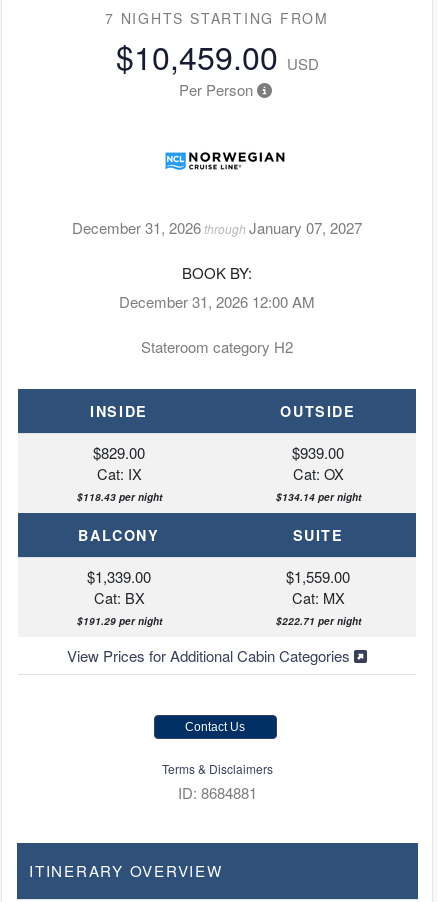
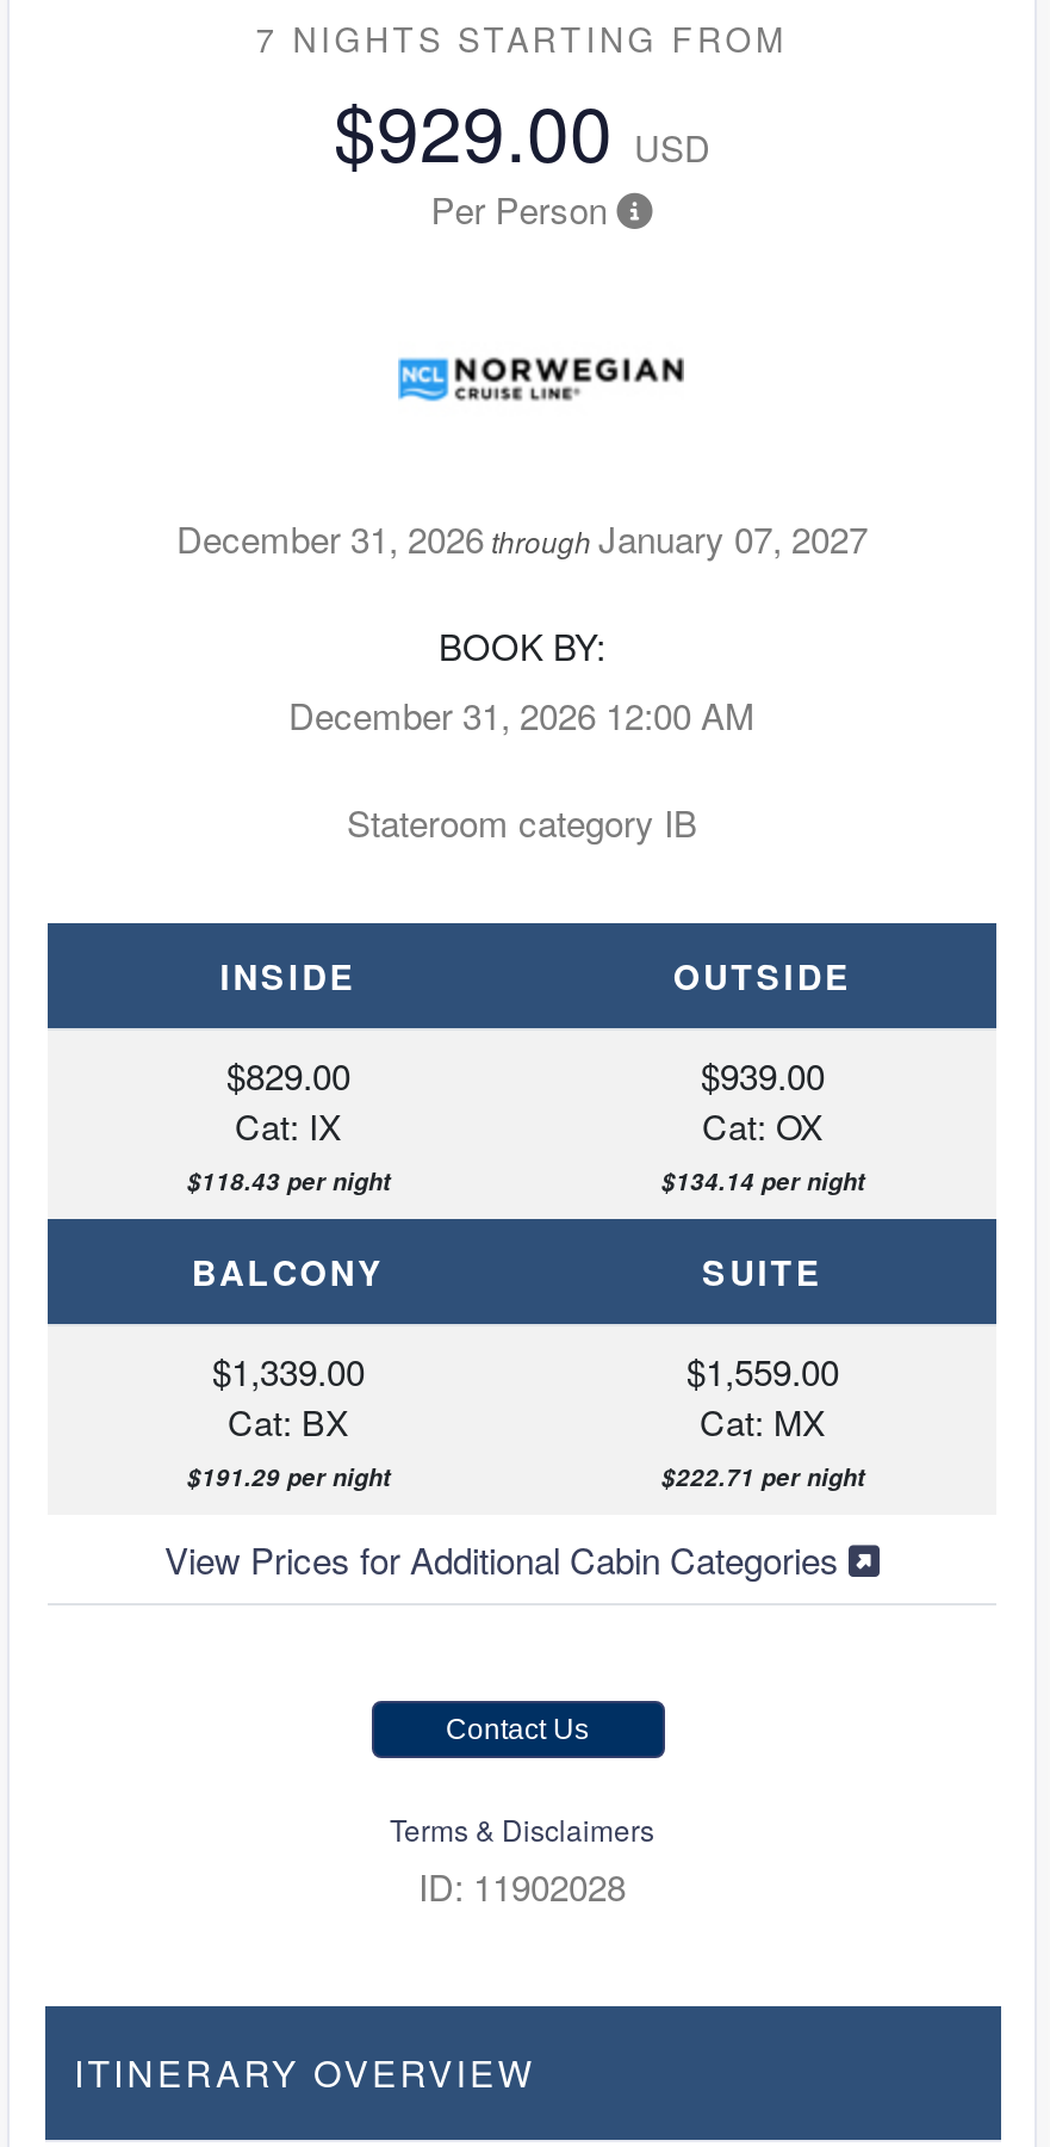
[115,33,318,79] $10,459.00 USD -> [334,75,710,185] $929.00 USD
[141,336,293,357] Stateroom category H2 -> [347,798,697,848] Stateroom category IB
[177,782,256,803] ID: 8684881 -> [418,1862,626,1912] ID: 11902028

